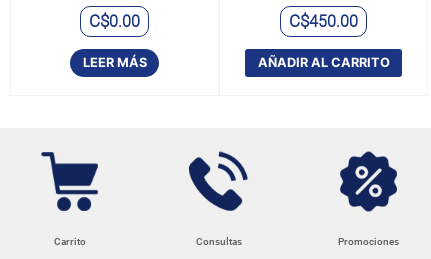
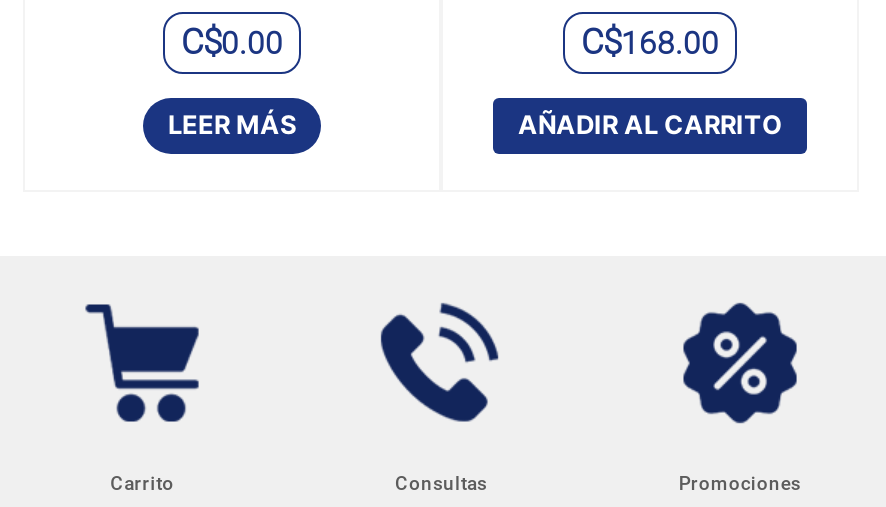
[289,10,358,30] C$450.00 -> [581,21,719,61] C$168.00

